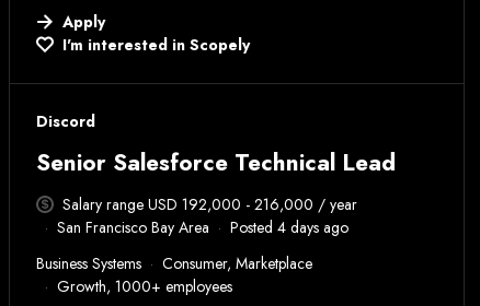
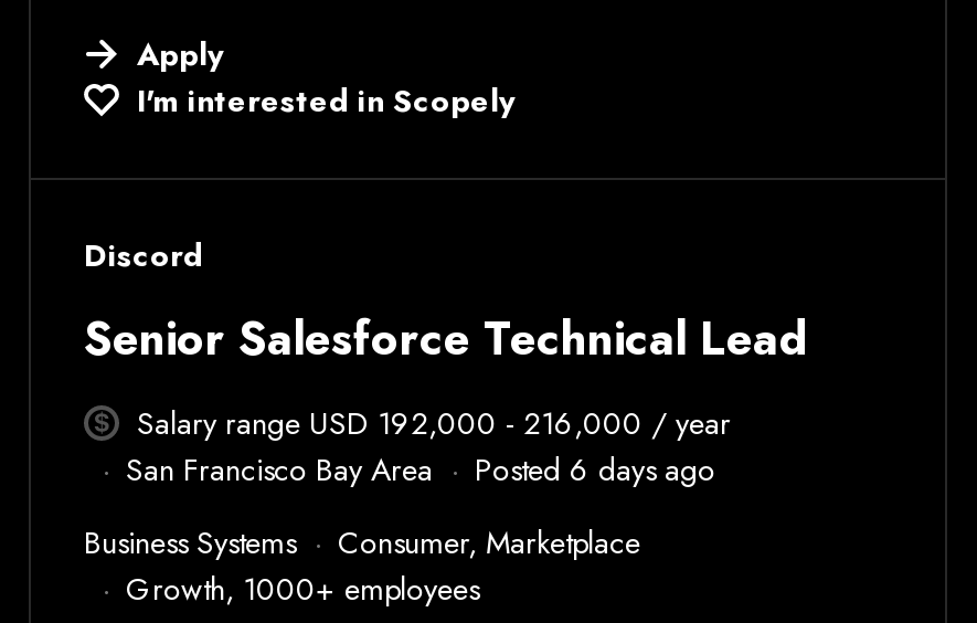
[230,216,348,238] Posted 4 days ago -> [475,446,715,490] Posted 6 days ago

